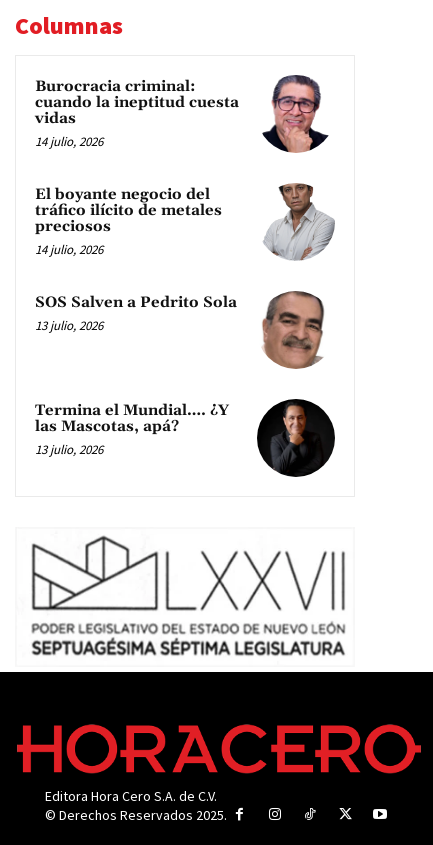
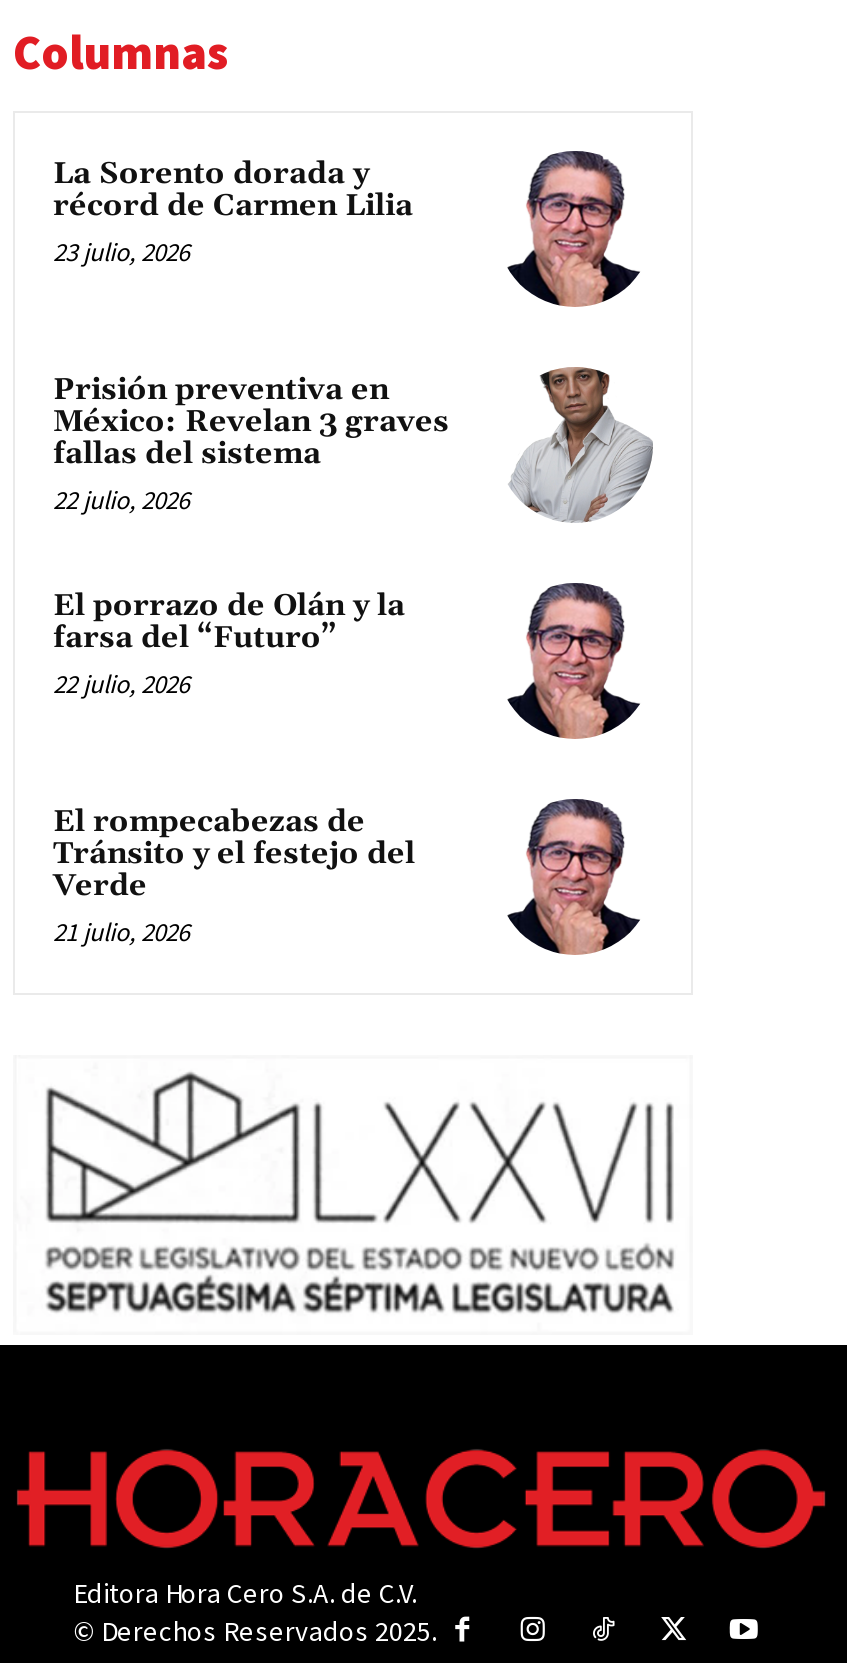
[35,77,239,150] Burocracia criminal: | cuando la ineptitud cuesta | vidas | 14 julio, 2026 -> [53,154,413,268] La Sorento dorada y | récord de Carmen Lilia | 23 julio, 2026
[35,185,222,258] El boyante negocio del | tráfico ilícito de metales | preciosos | 14 julio, 2026 -> [53,370,449,516] Prisión preventiva en | México: Revelan 3 graves | fallas del sistema | 22 julio, 2026
[35,293,237,334] SOS Salven a Pedrito Sola | 13 julio, 2026 -> [53,586,405,700] El porrazo de Olán y la | farsa del “Futuro” | 22 julio, 2026
[261,291,327,368] [image] -> [507,583,641,739] [image]
[35,401,229,458] Termina el Mundial…. ¿Y | las Mascotas, apá? | 13 julio, 2026 -> [53,802,415,948] El rompecabezas de | Tránsito y el festejo del | Verde | 21 julio, 2026
[256,400,336,478] [image] -> [497,799,653,955] [image]

